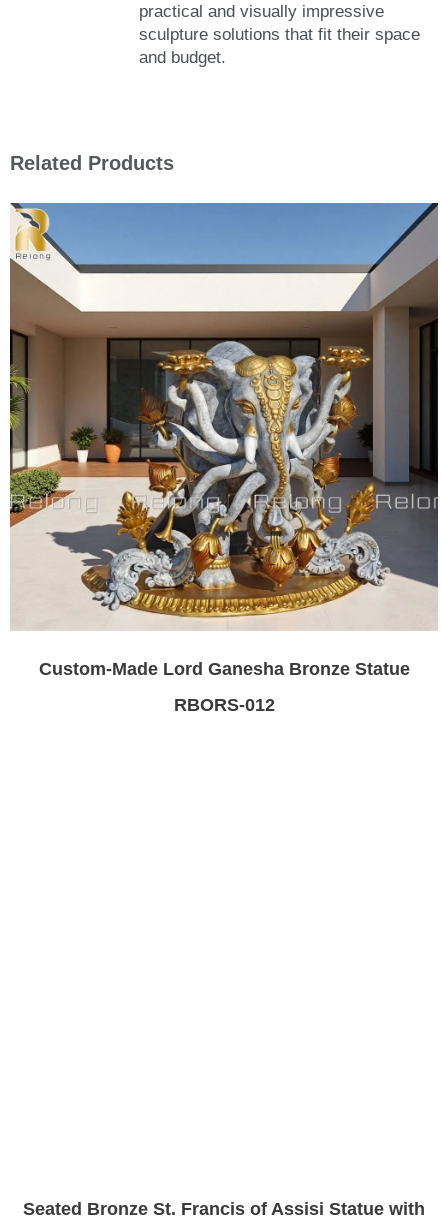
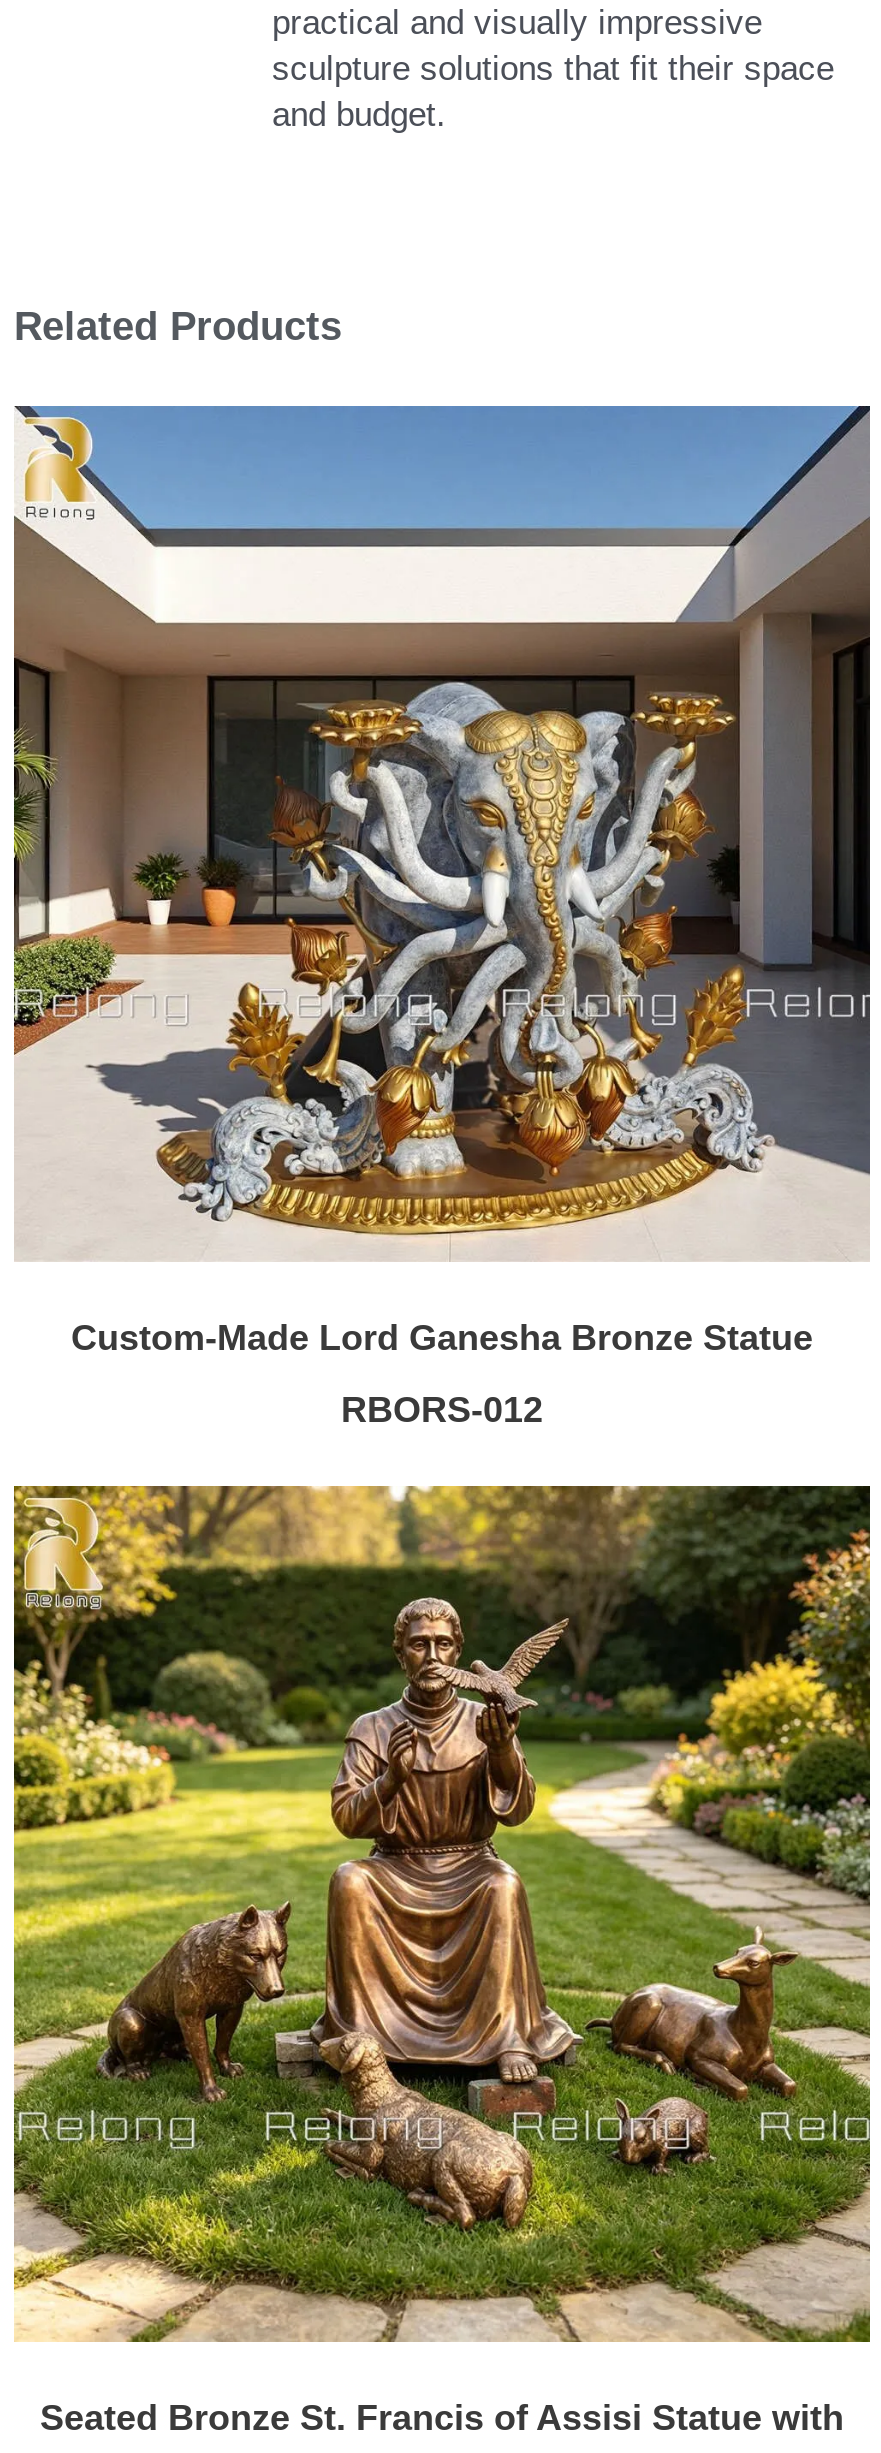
none -> [12,1484,872,2344] [image]

